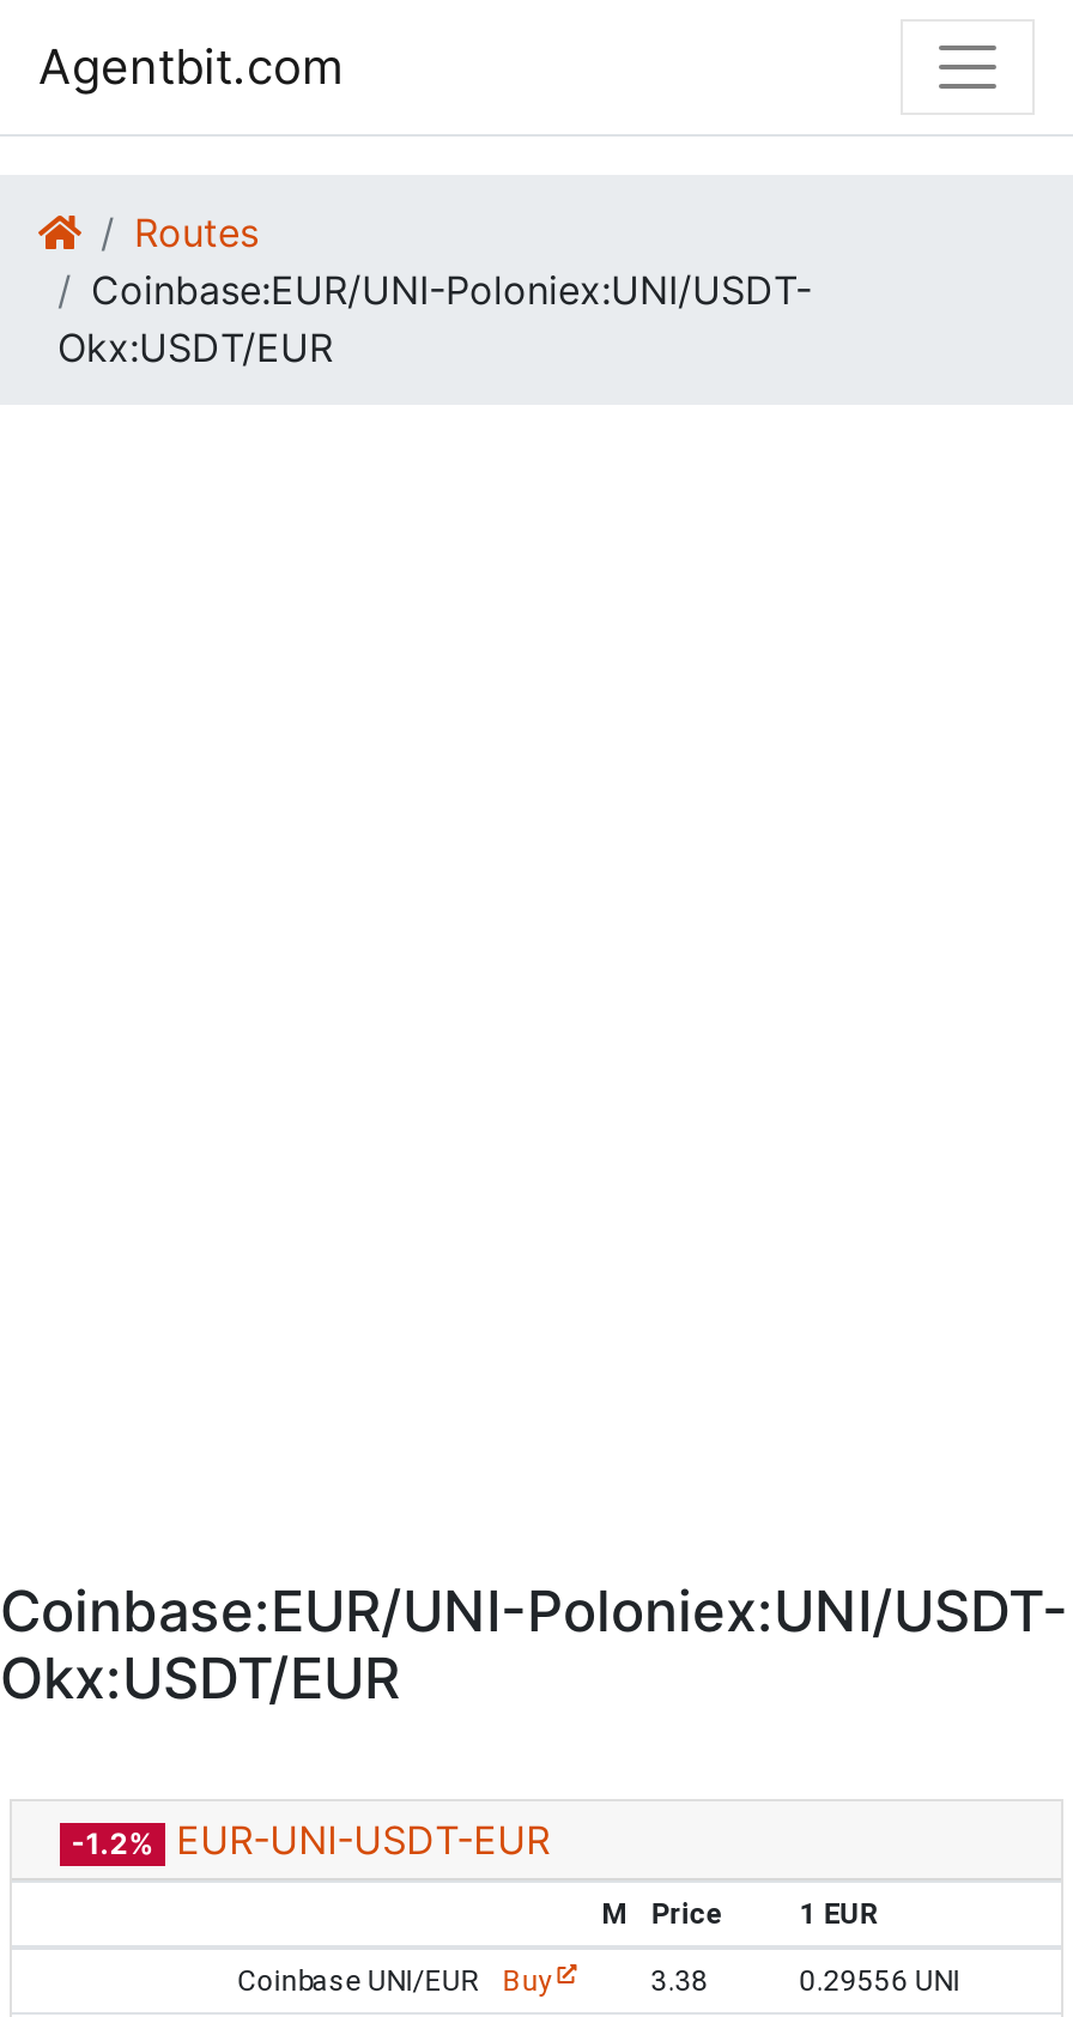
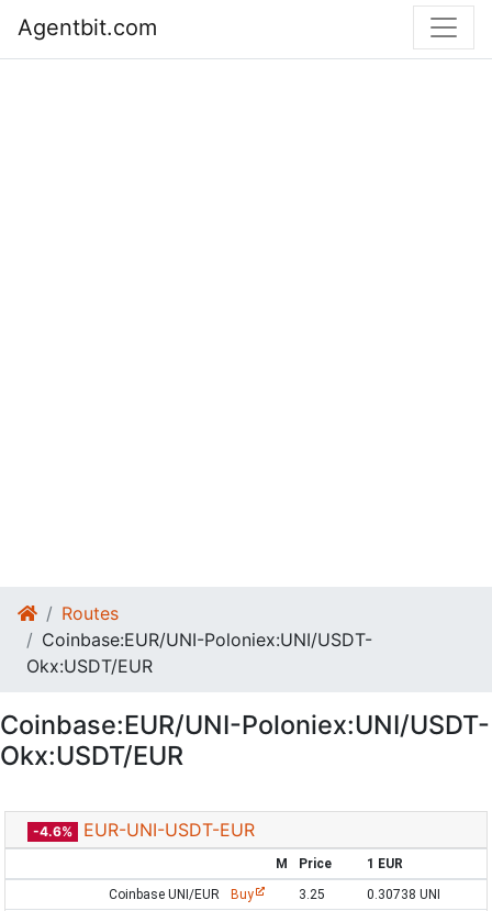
moved [57,208,812,371] -> [26,602,372,677]: Routes | Coinbase:EUR/UNI-Poloniex:UNI/USDT- | Okx:USDT/EUR
[71,1816,550,1864] -1.2% EUR-UNI-USDT-EUR -> [33,819,254,841] -4.6% EUR-UNI-USDT-EUR
[651,1964,708,1998] 3.38 -> [298,887,325,902] 3.25
[799,1964,960,1998] 0.29556 UNI -> [367,887,440,902] 0.30738 UNI

